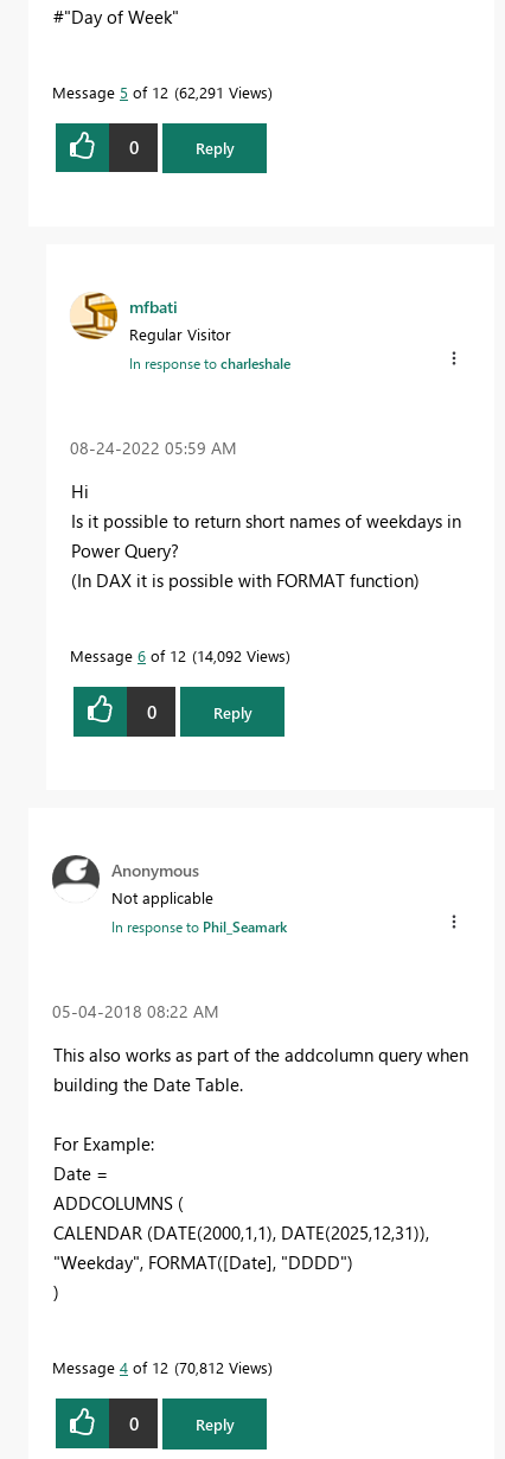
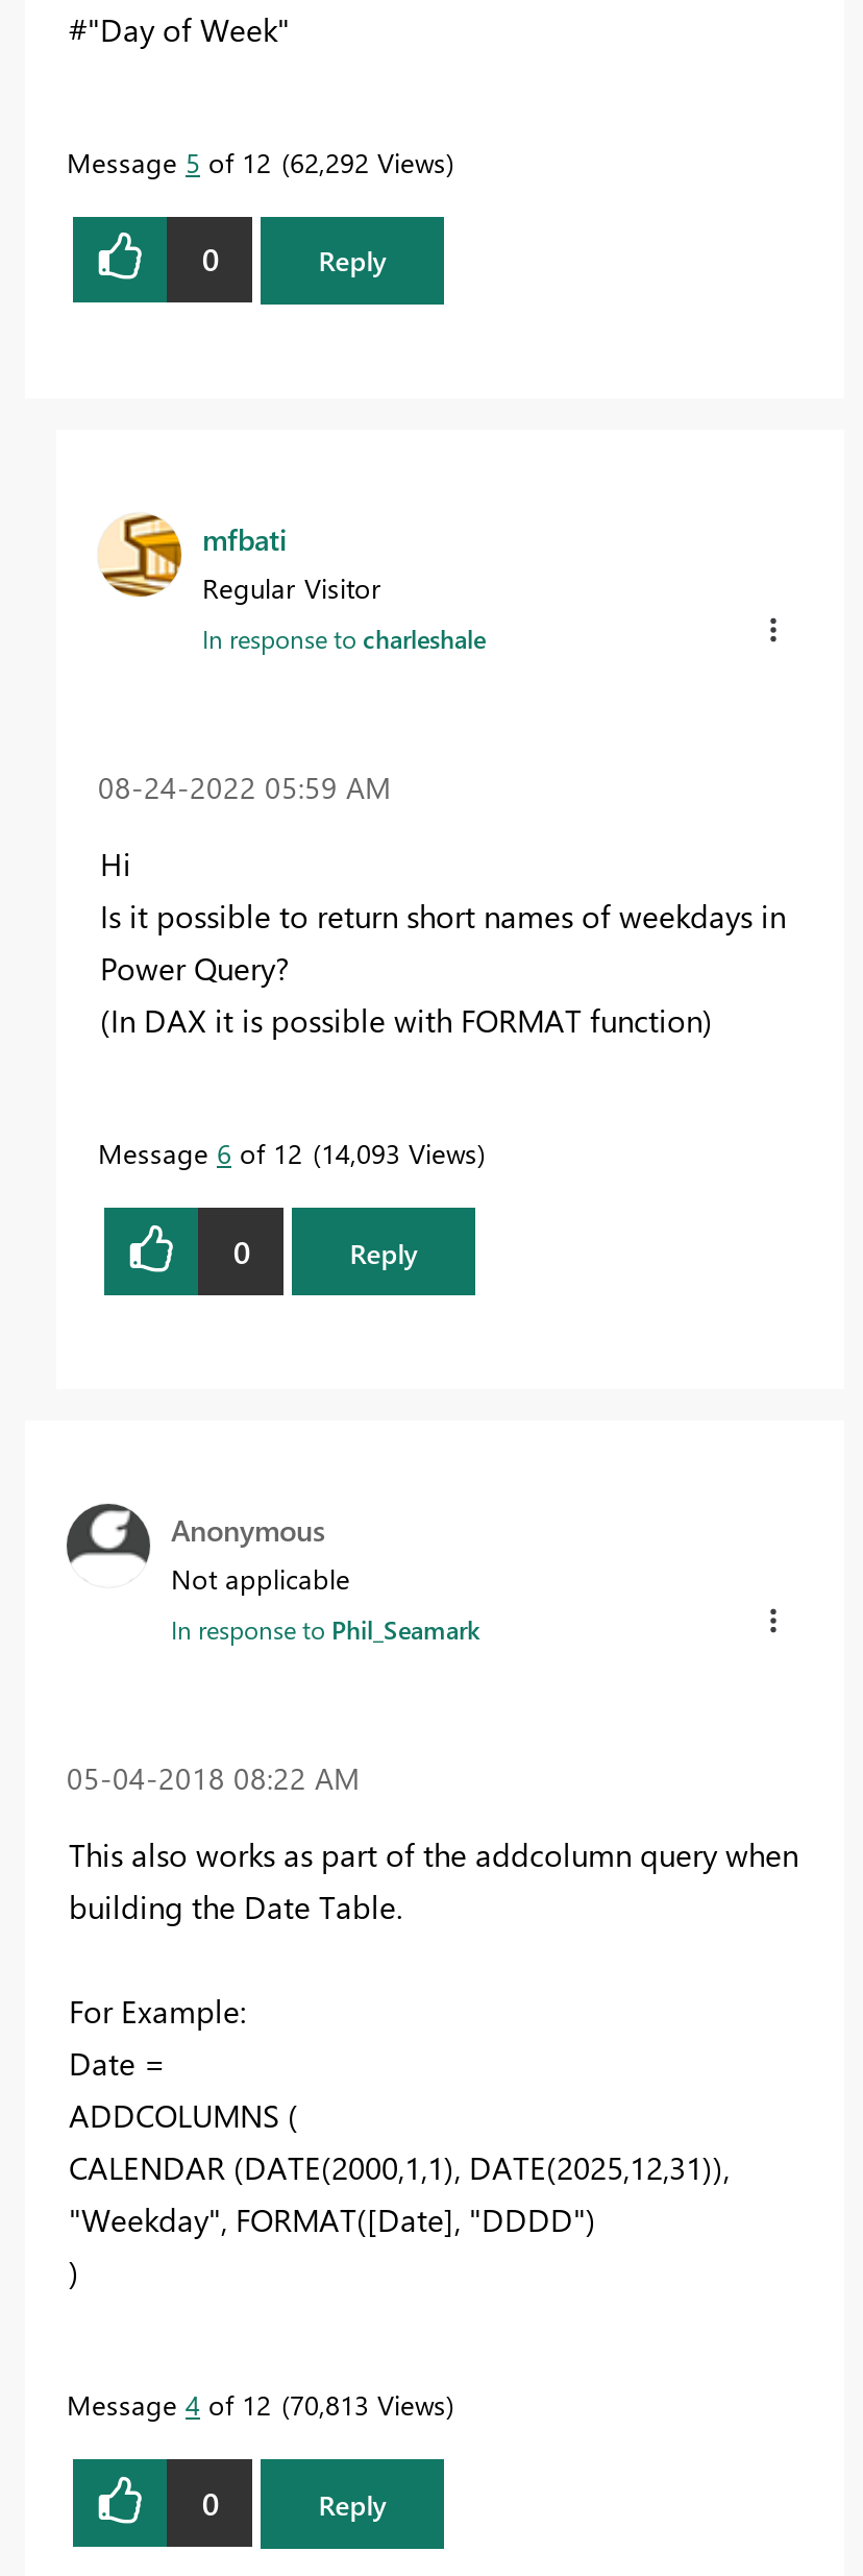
[52,81,268,102] Message 5 of 12 62,291 Views -> [67,143,446,179] Message 5 of 12 62,292 Views
[70,645,286,665] Message 6 of 12 14,092 Views -> [98,1135,477,1170] Message 6 of 12 14,093 Views
[52,1357,268,1378] Message 4 of 12 70,812 Views -> [67,2387,446,2422] Message 4 of 12 70,813 Views

